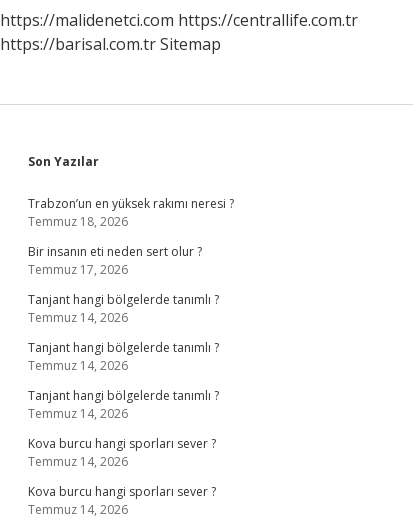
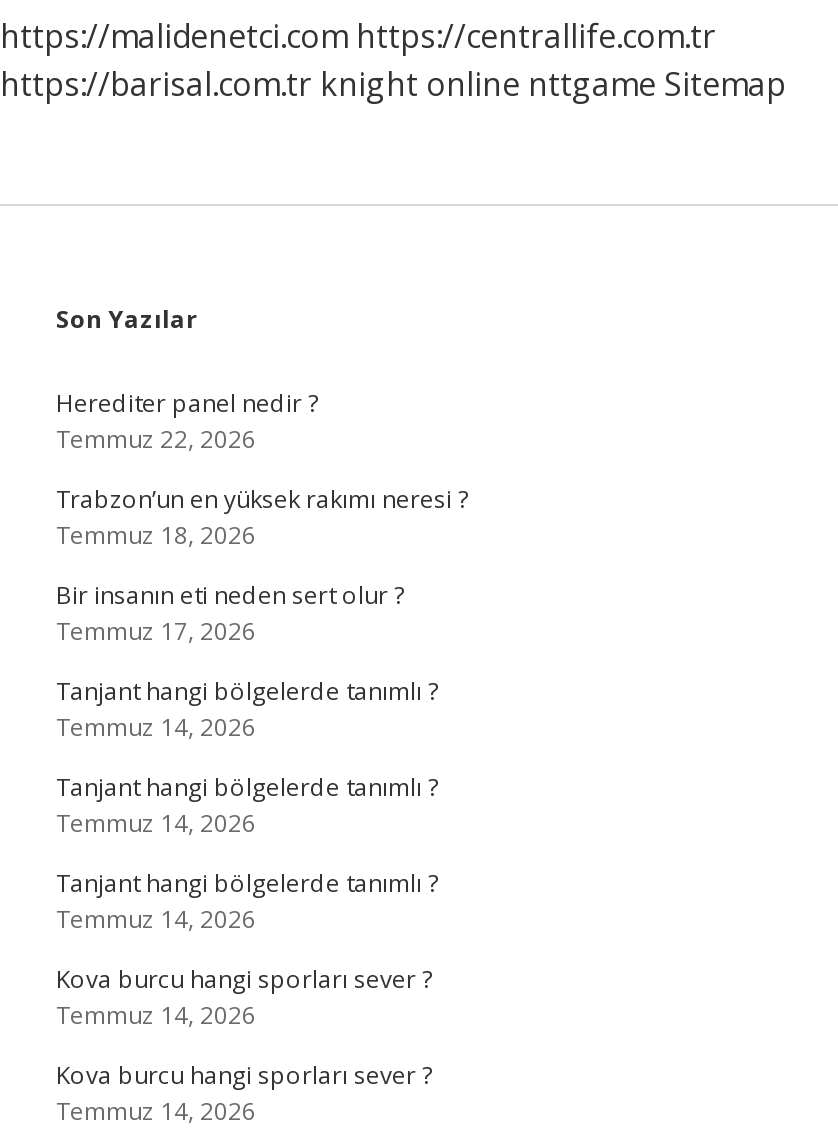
[0,33,221,55] https://barisal.com.tr Sitemap -> [0,62,786,106] https://barisal.com.tr knight online nttgame Sitemap
none -> [56,386,318,456] Herediter panel nedir ? | Temmuz 22, 2026

